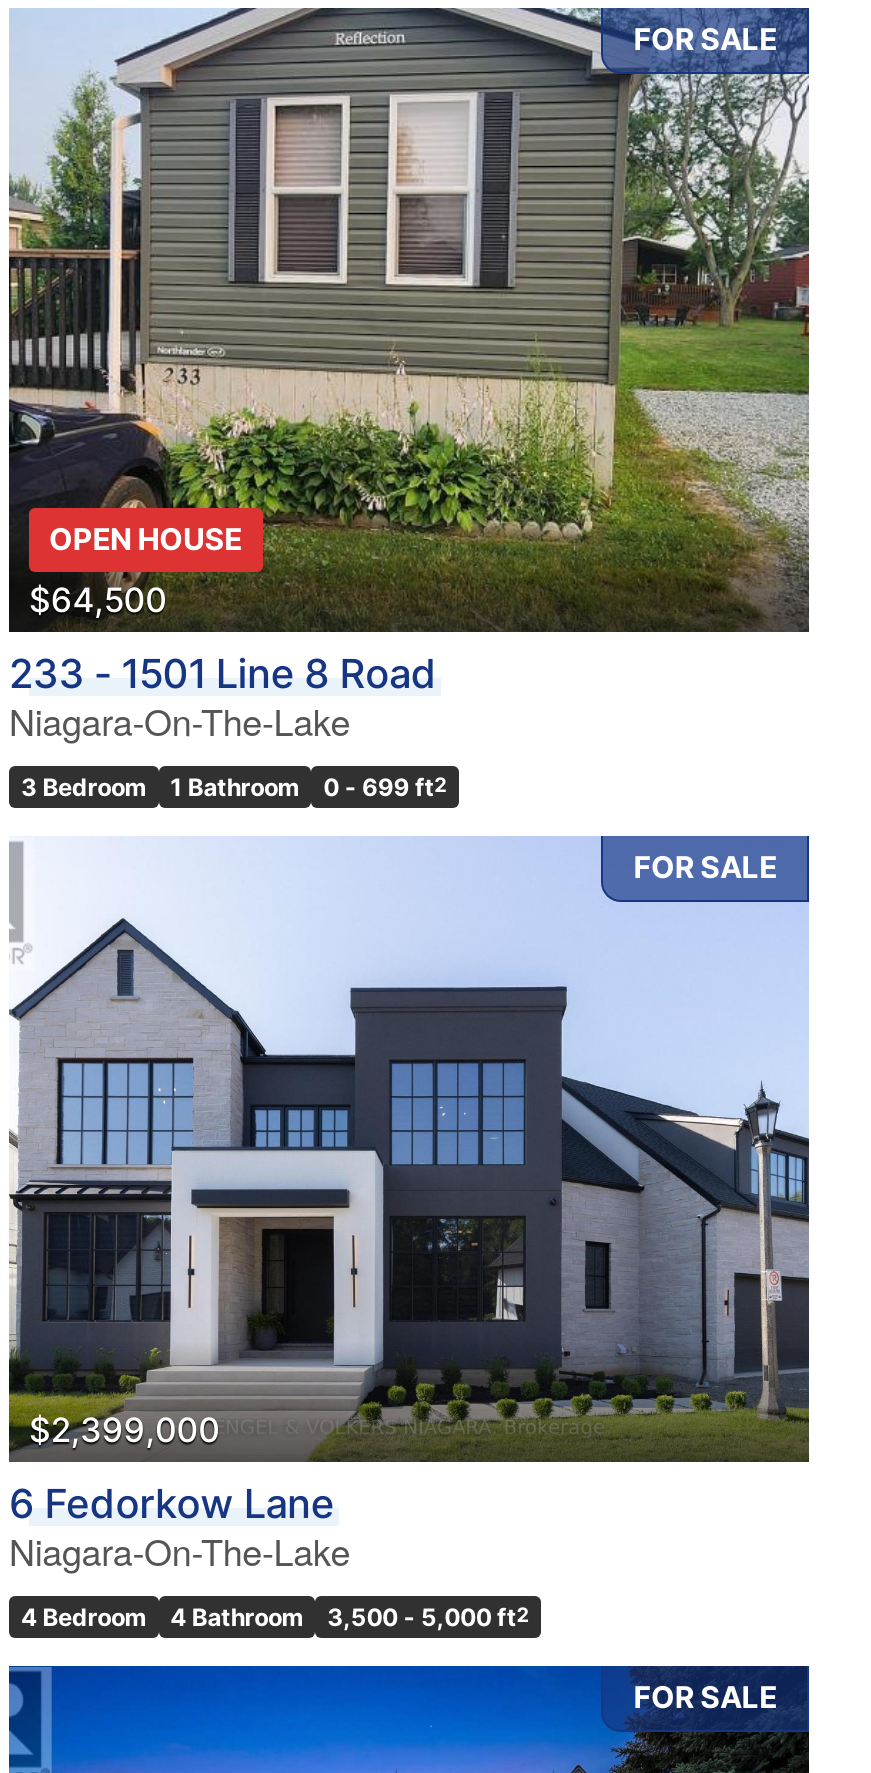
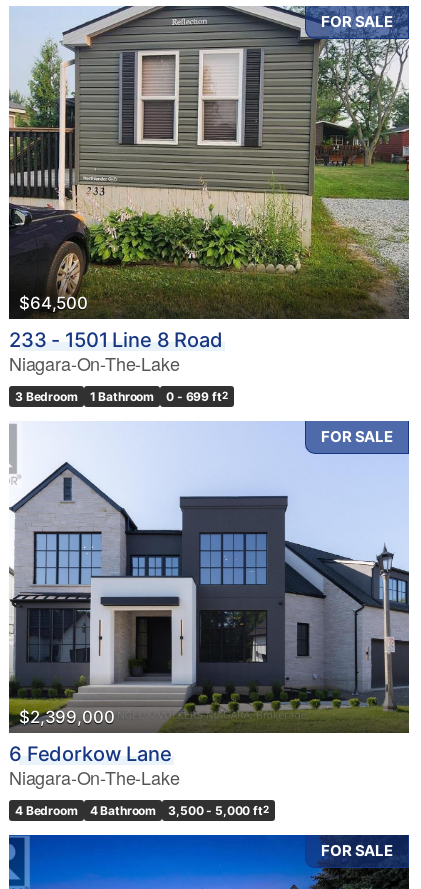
[49,520,242,558] OPEN HOUSE -> none

